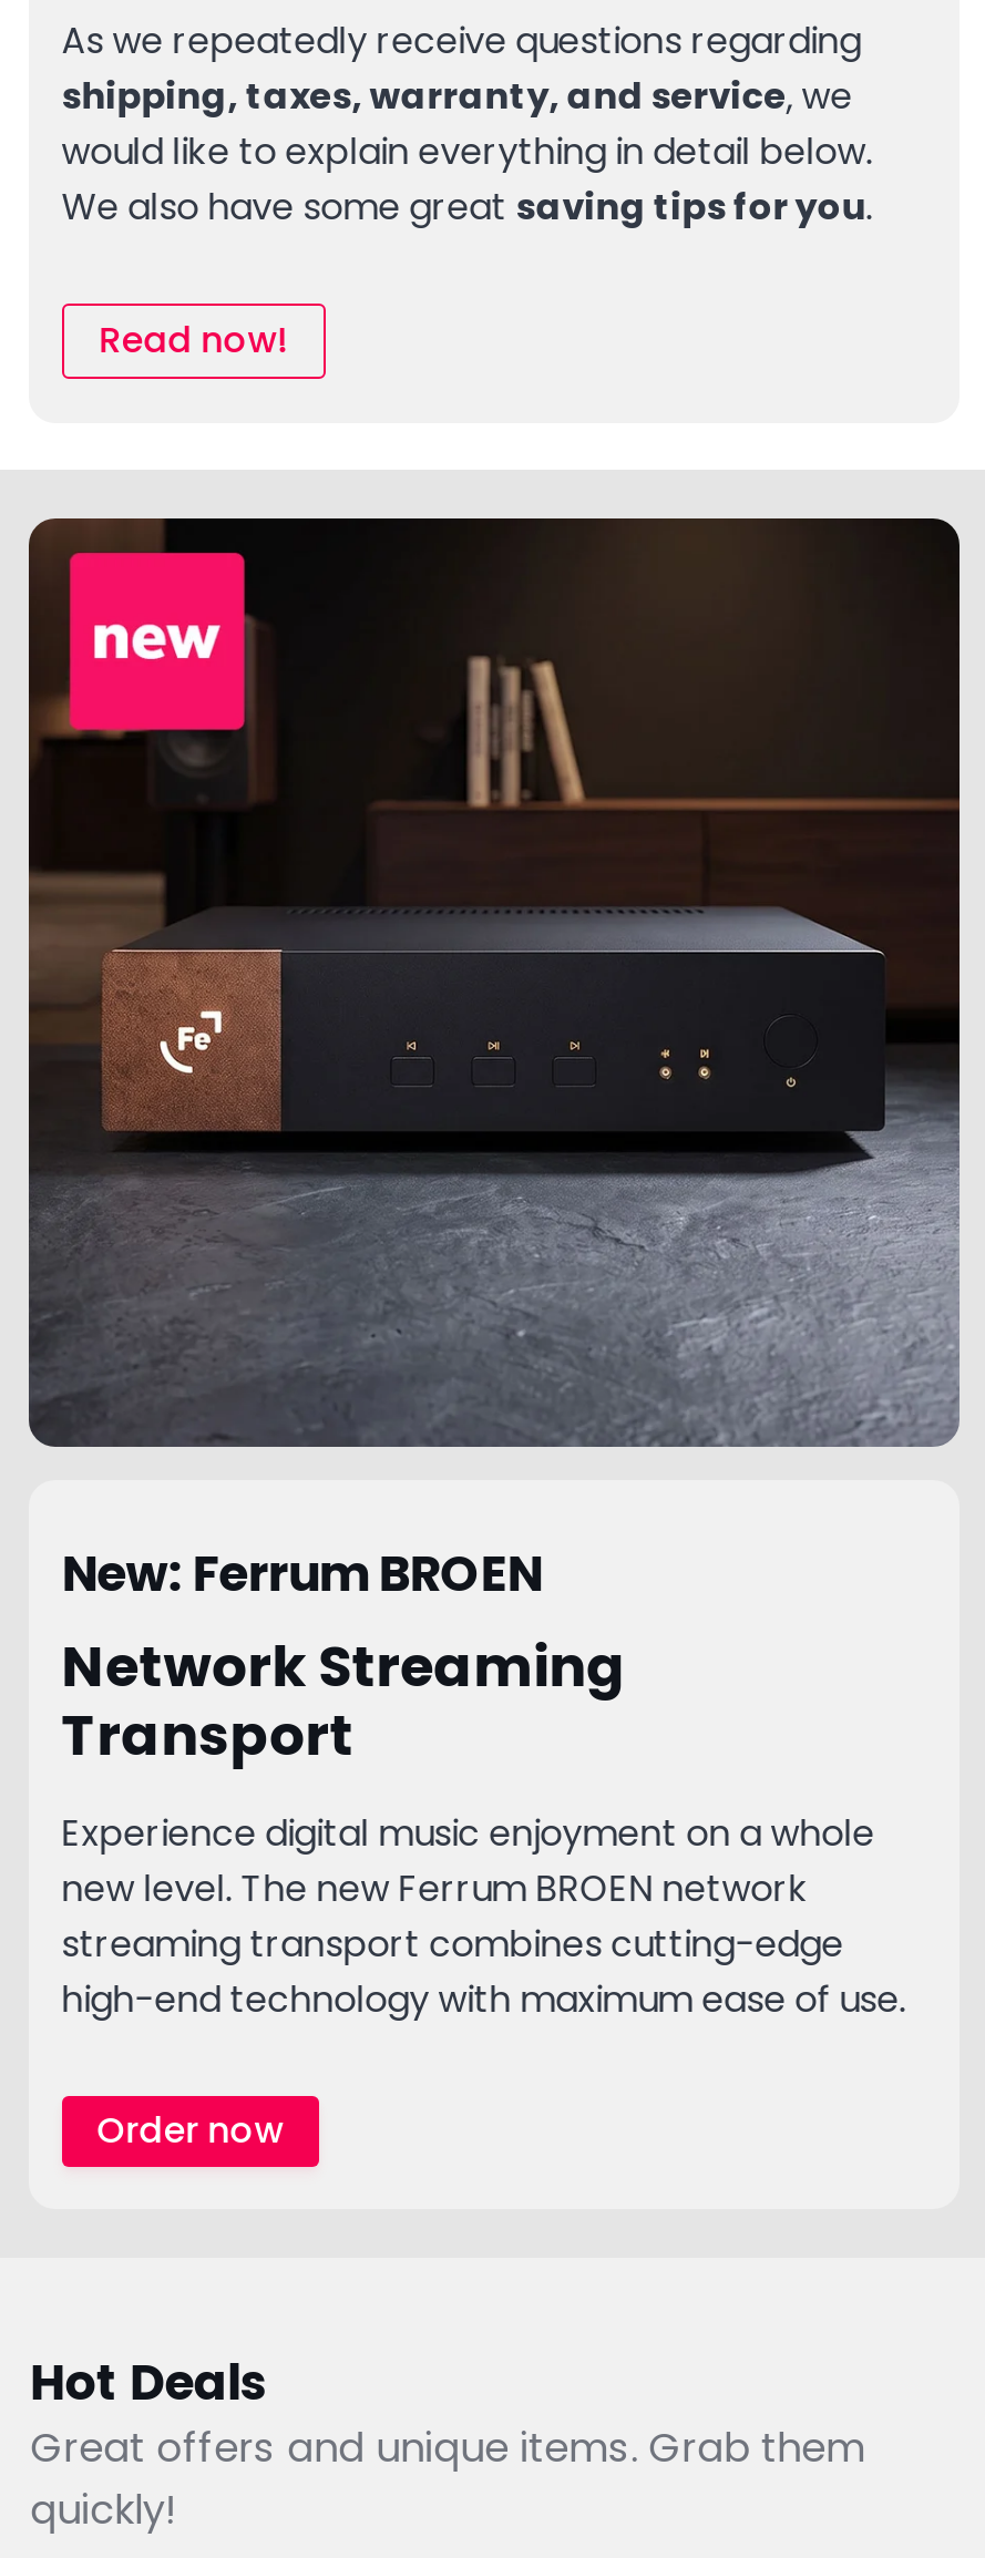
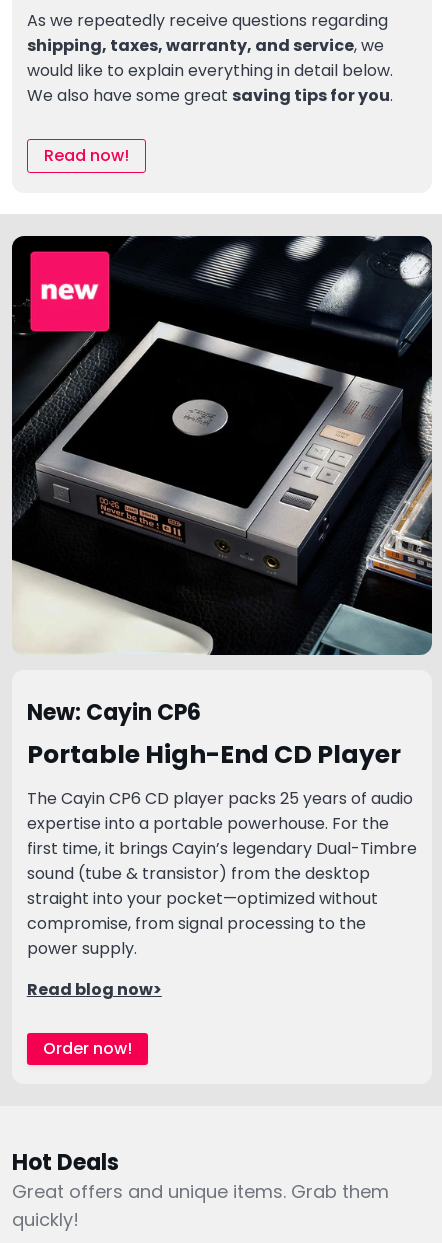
[27,516,962,1442] [image] -> [12,236,433,655] [image]
[62,1540,906,2156] New: Ferrum BROEN | Network Streaming | Transport | Experience digital music enjoyment on a whole | new level. The new Ferrum BROEN network | streaming transport combines cutting-edge | high-end technology with maximum ease of use. | Order now -> [27,697,417,1060] New: Cayin CP6 | Portable High-End CD Player | The Cayin CP6 CD player packs 25 years of audio | expertise into a portable powerhouse. For the | first time, it brings Cayin’s legendary Dual-Timbre | sound (tube & transistor) from the desktop | straight into your pocket—optimized without | compromise, from signal processing to the | power supply. | Read blog now> | Order now!

